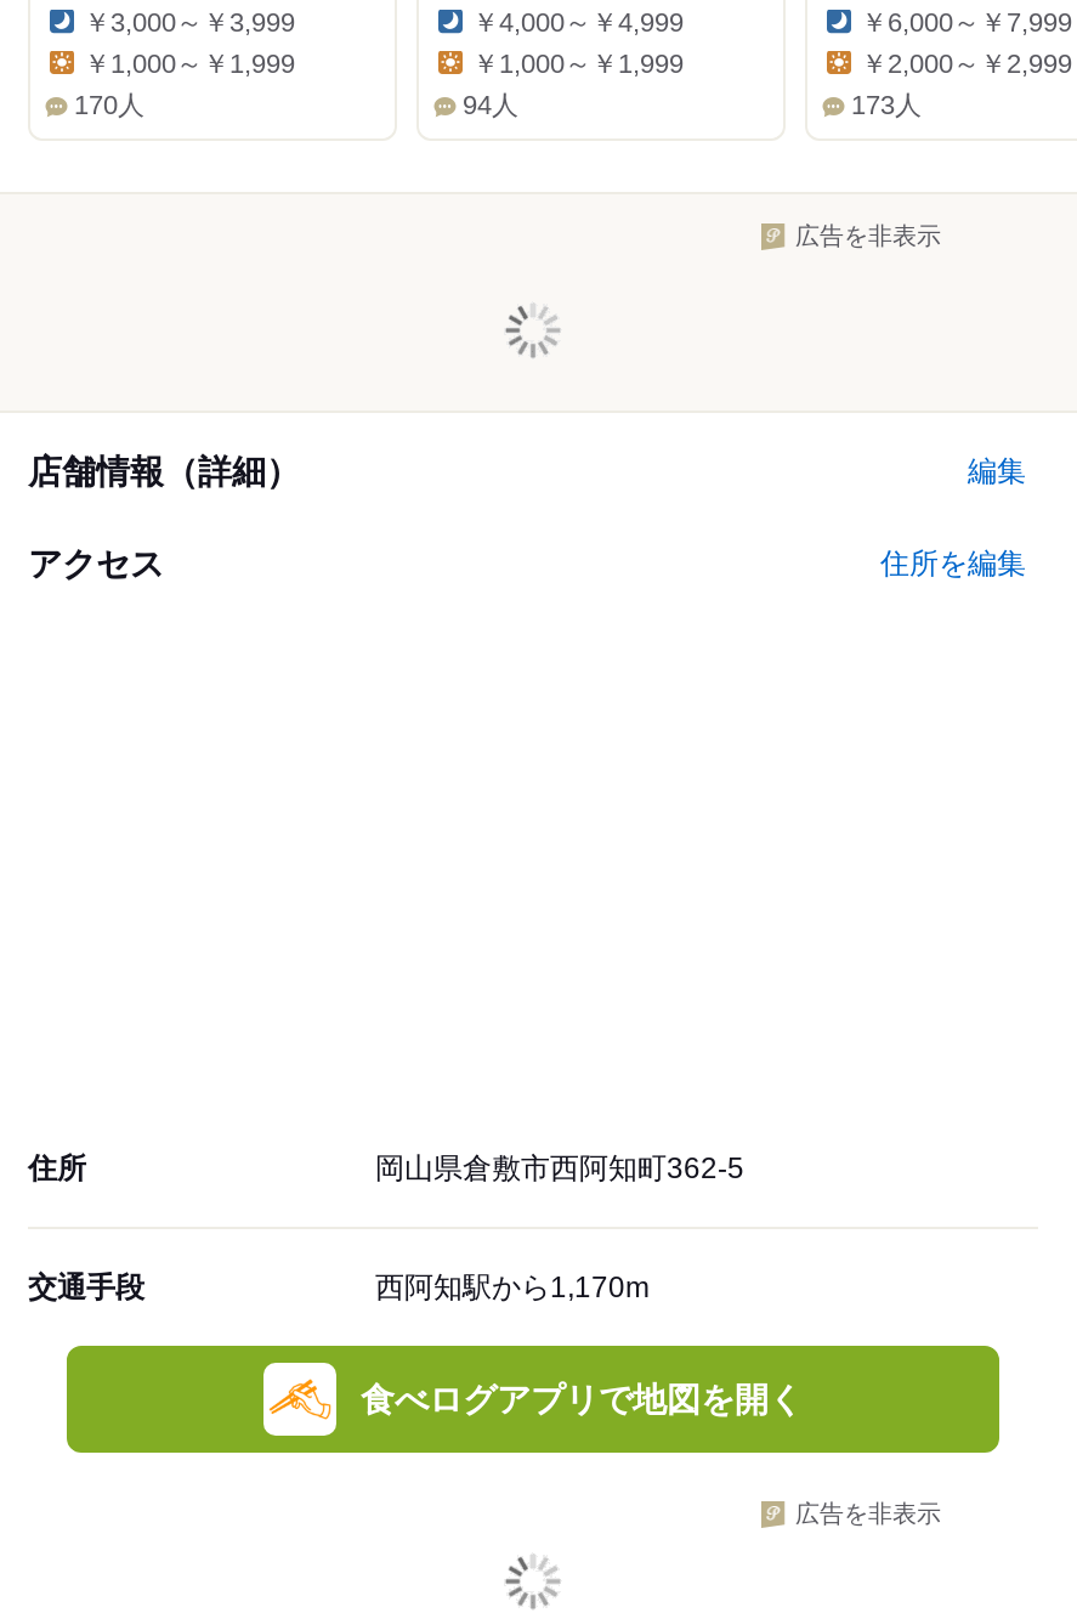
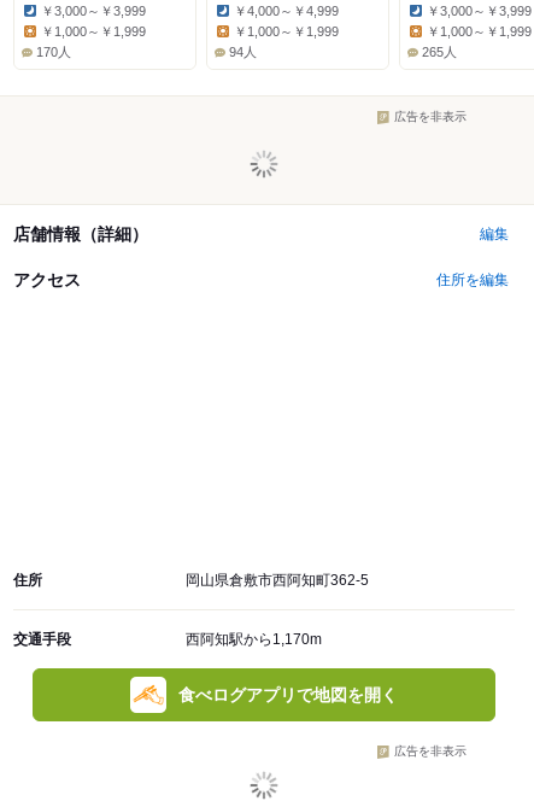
[861,8,1072,37] ￥6,000～￥7,999 -> [427,4,532,18] ￥3,000～￥3,999
[861,49,1072,78] ￥2,000～￥2,999 -> [427,24,532,39] ￥1,000～￥1,999
[851,91,922,120] 173人 -> [422,45,457,59] 265人

